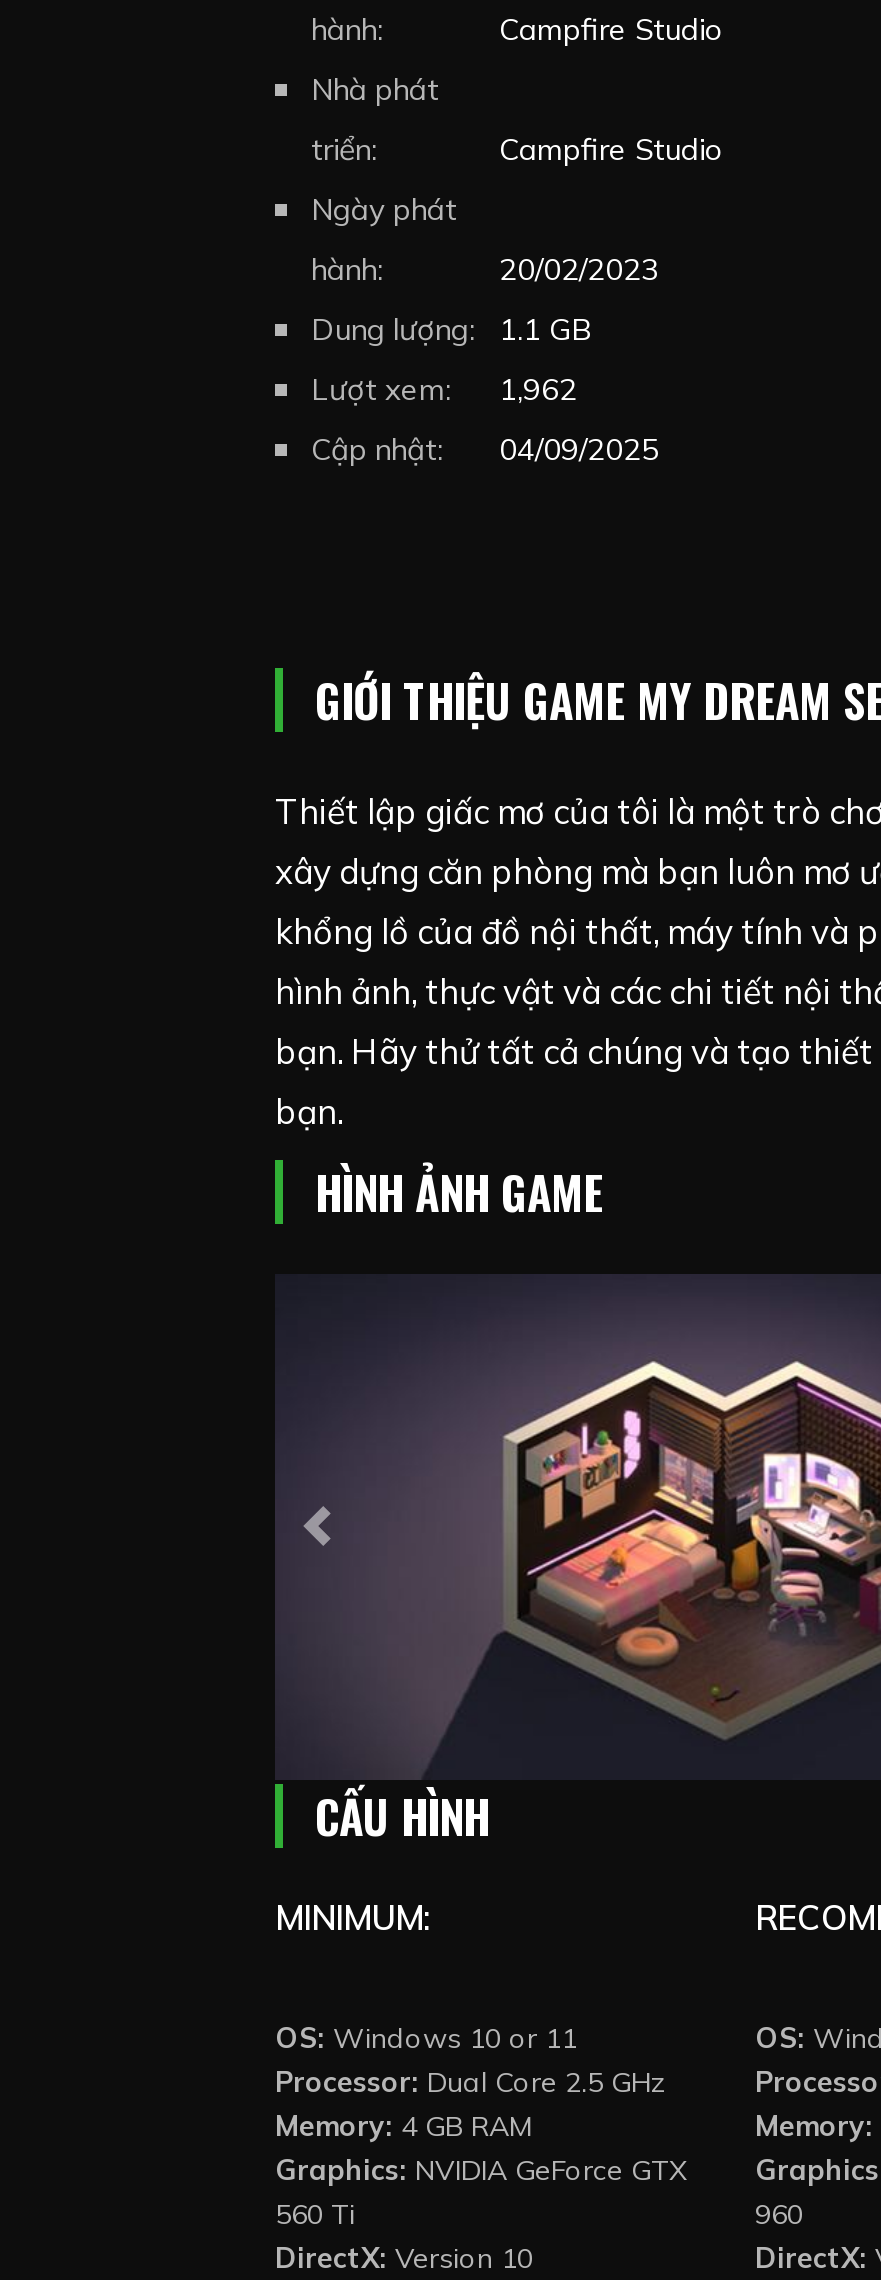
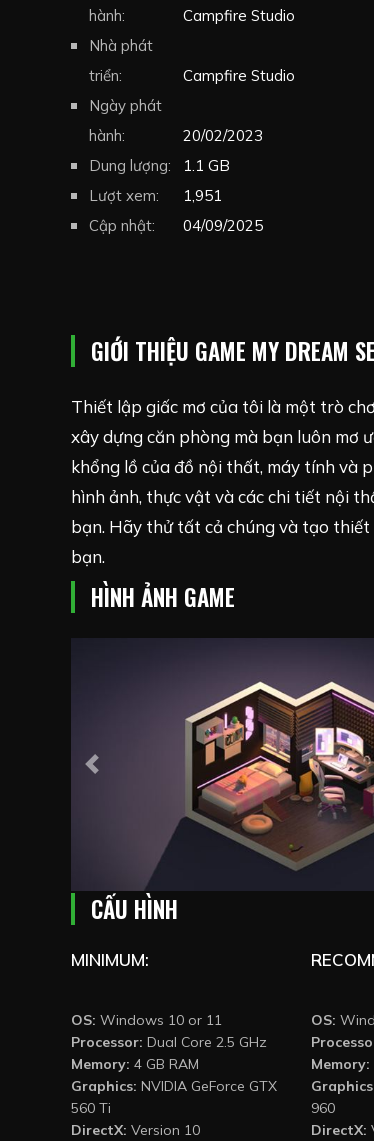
[311,369,577,407] Lượt xem: 1,962 -> [89,186,222,205] Lượt xem: 1,951

